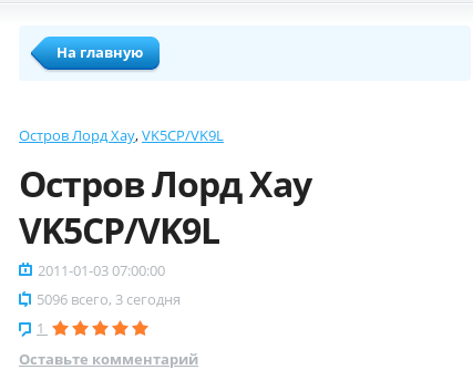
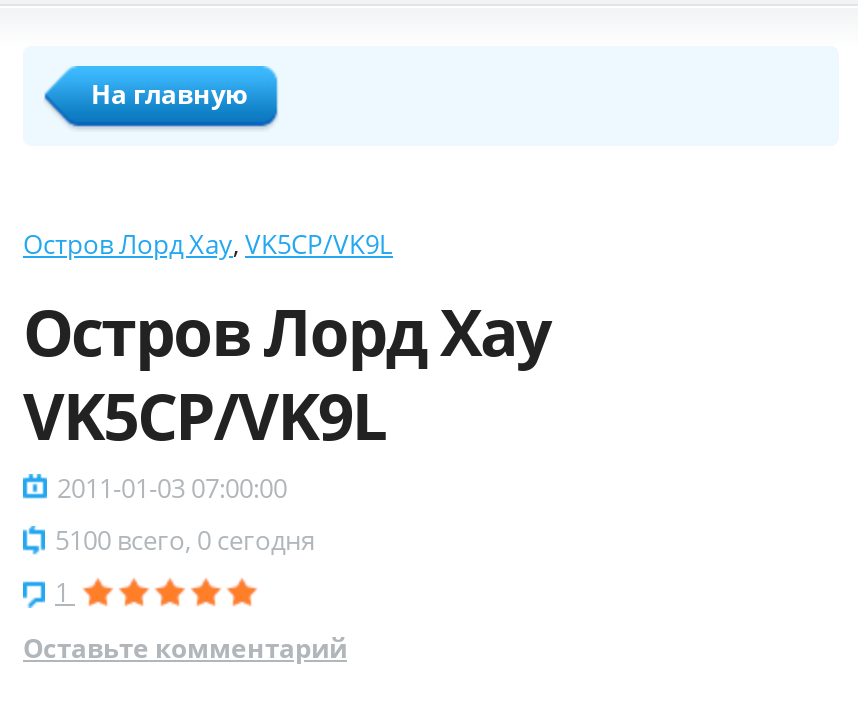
[37,289,181,309] 5096 всего, 3 сегодня -> [55,522,315,558] 5100 всего, 0 сегодня

